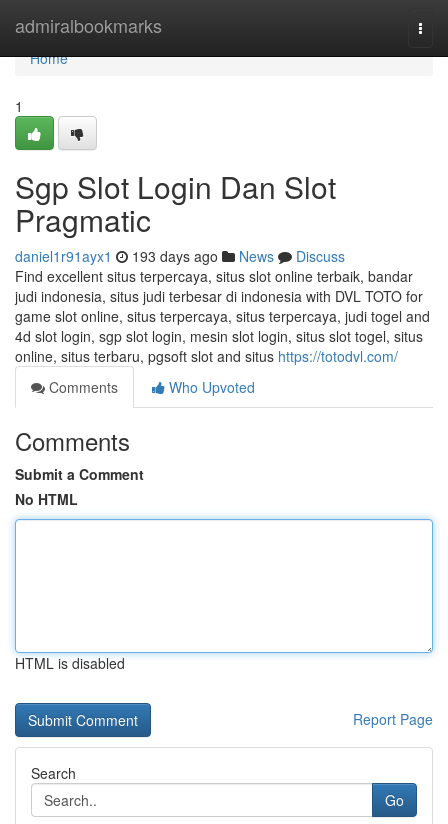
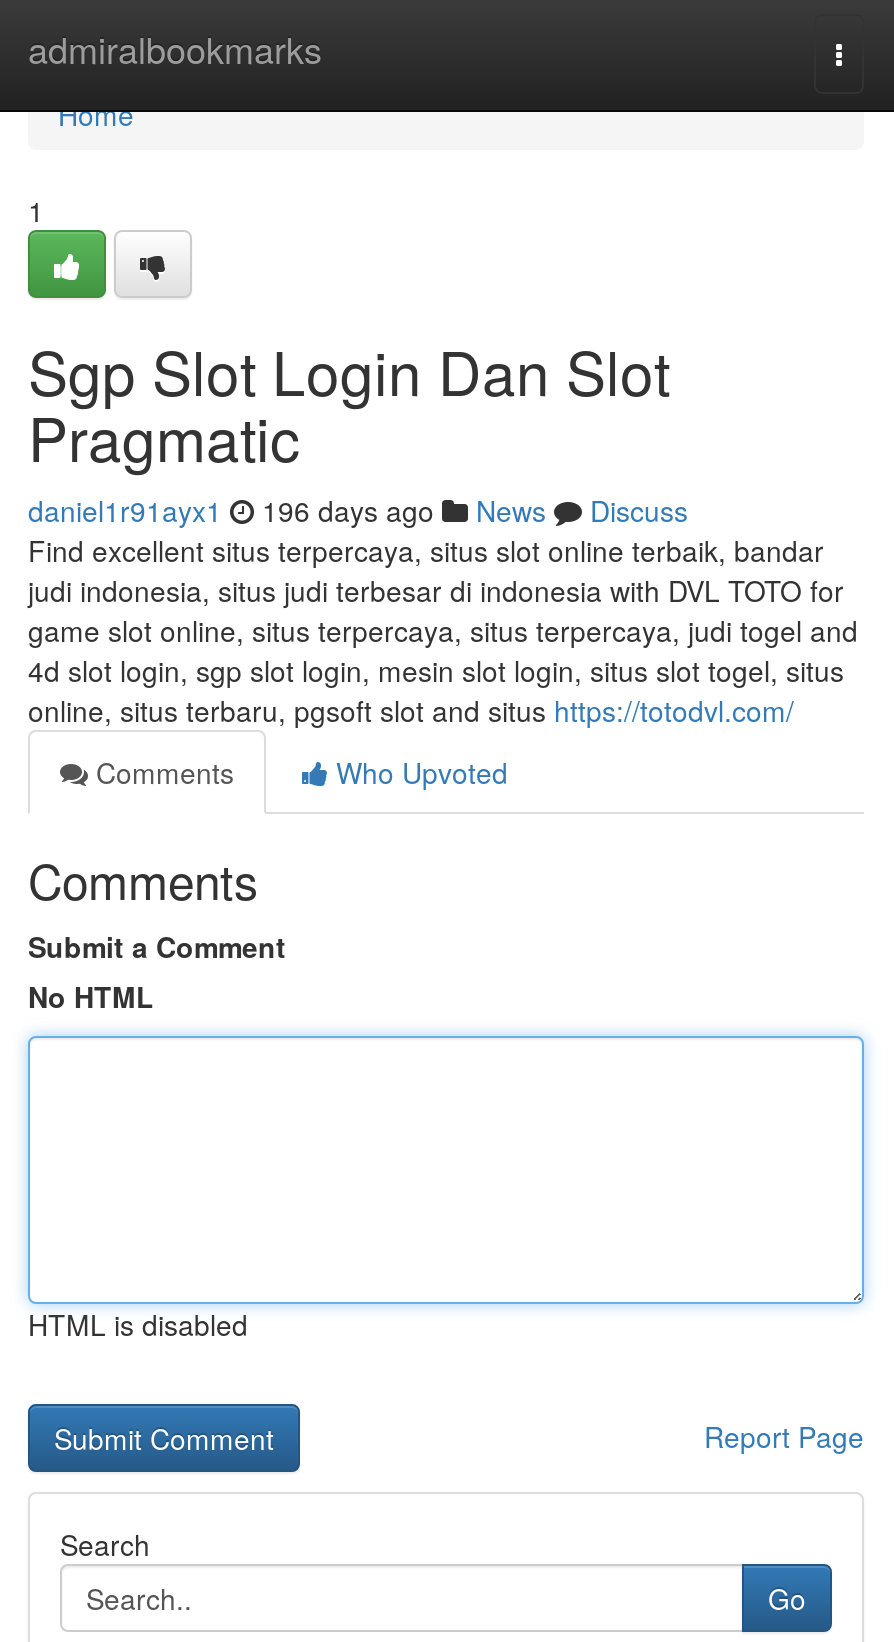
[15,246,345,266] daniel1r91ayx1 193 days ago News Discuss -> [28,490,688,530] daniel1r91ayx1 196 days ago News Discuss

